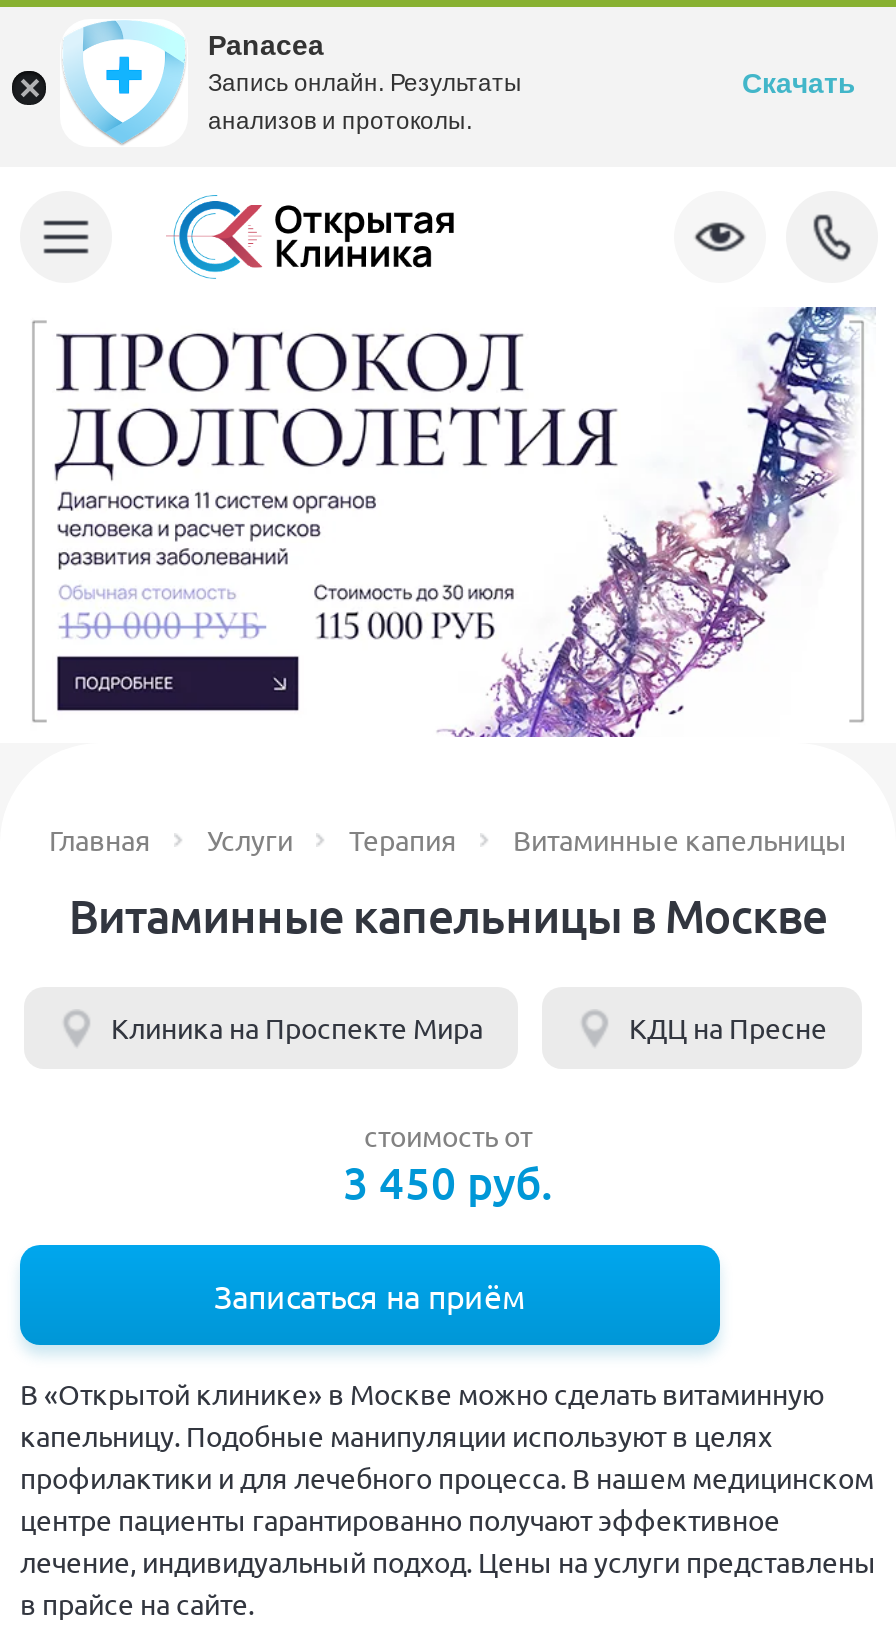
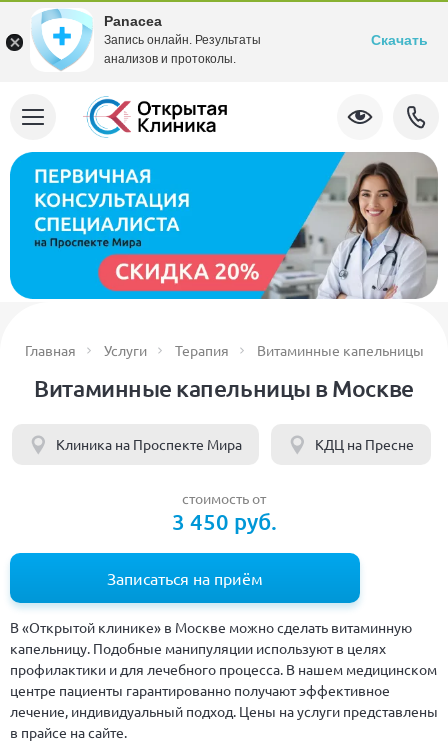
[20,307,876,739] [image] -> [9,151,439,300] [image]

